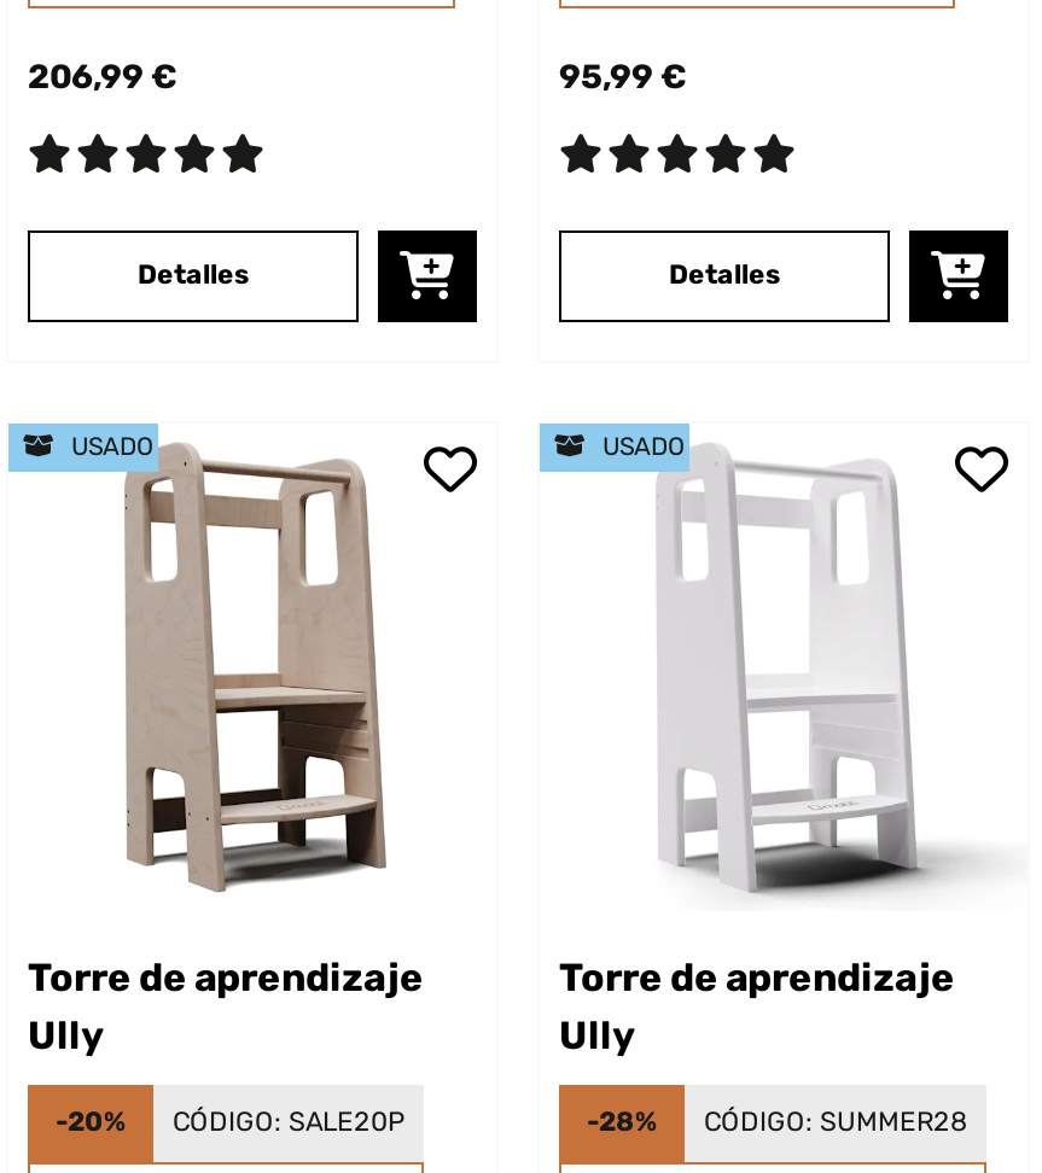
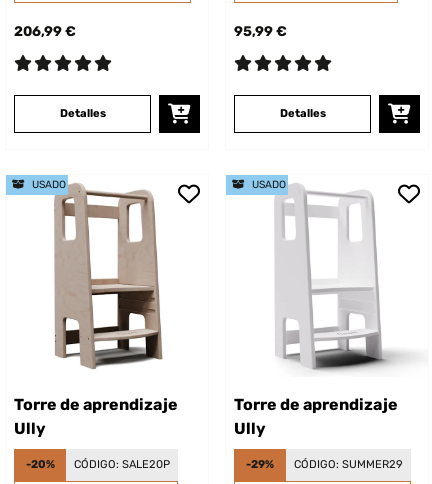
[587,1107,657,1138] -28% -> [246,458,274,471] -29%
[704,1107,967,1138] CÓDIGO: SUMMER28 -> [294,458,403,471] CÓDIGO: SUMMER29

